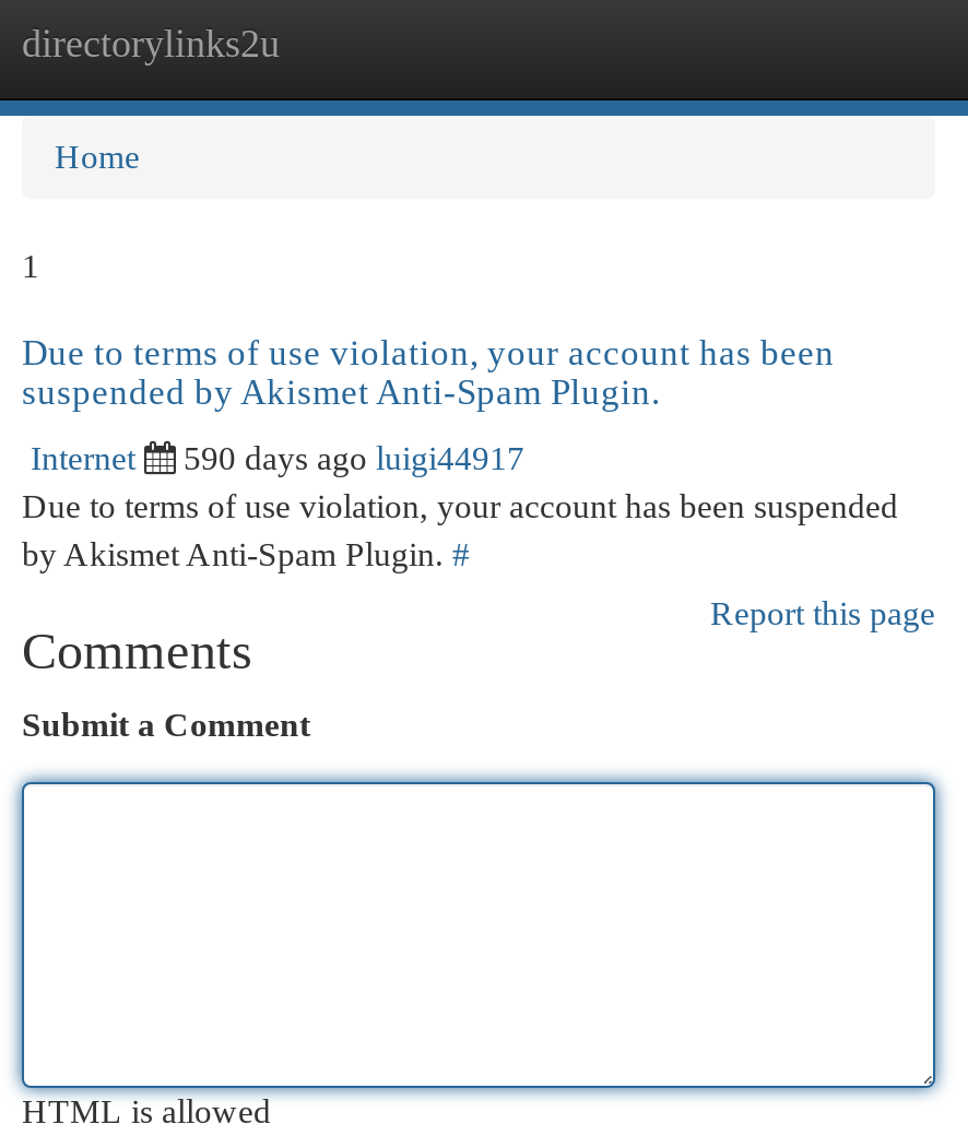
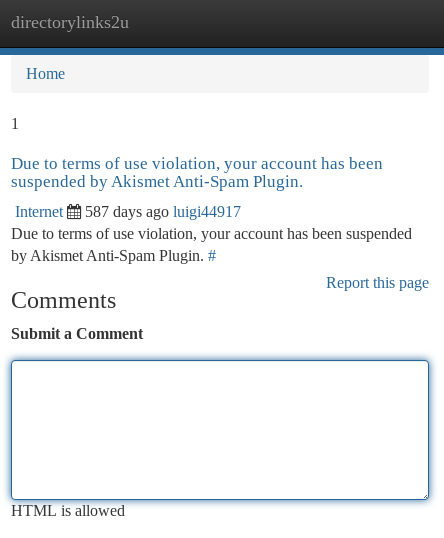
[184,439,524,476] 590 days ago luigi44917 -> [85,203,241,220] 587 days ago luigi44917

